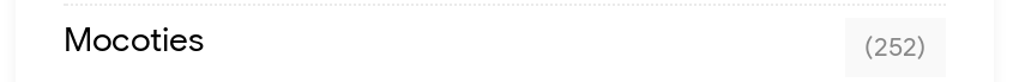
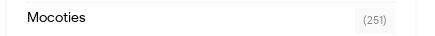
[864,29,927,63] (252) -> [363,13,387,27] (251)

